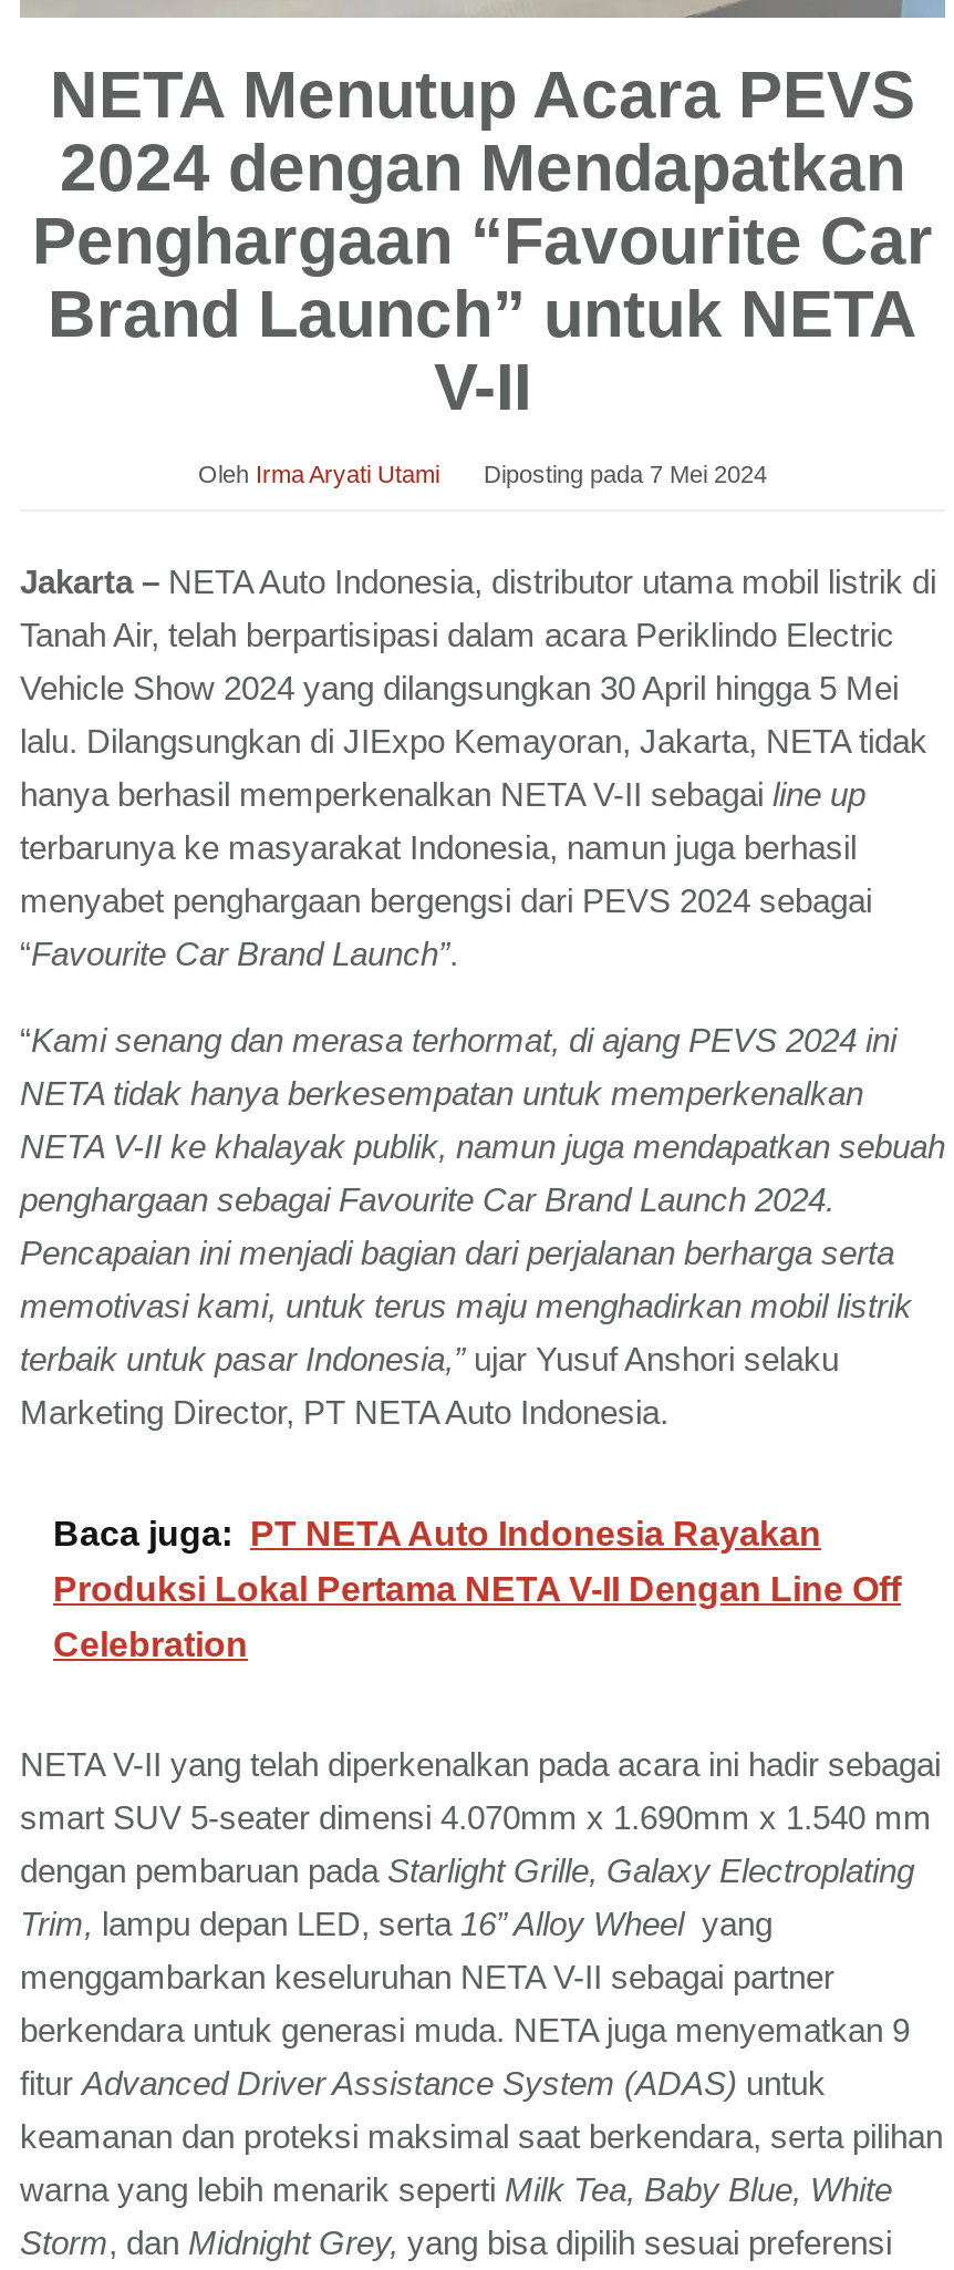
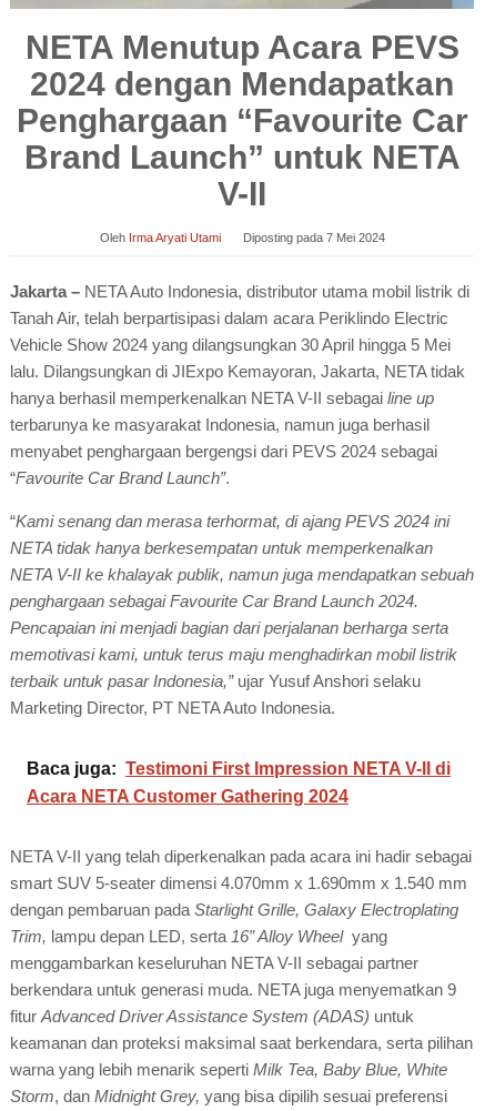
[53,1514,901,1662] Baca juga: PT NETA Auto Indonesia Rayakan | Produksi Lokal Pertama NETA V-II Dengan Line Off | Celebration -> [27,759,451,805] Baca juga: Testimoni First Impression NETA V-II di | Acara NETA Customer Gathering 2024

